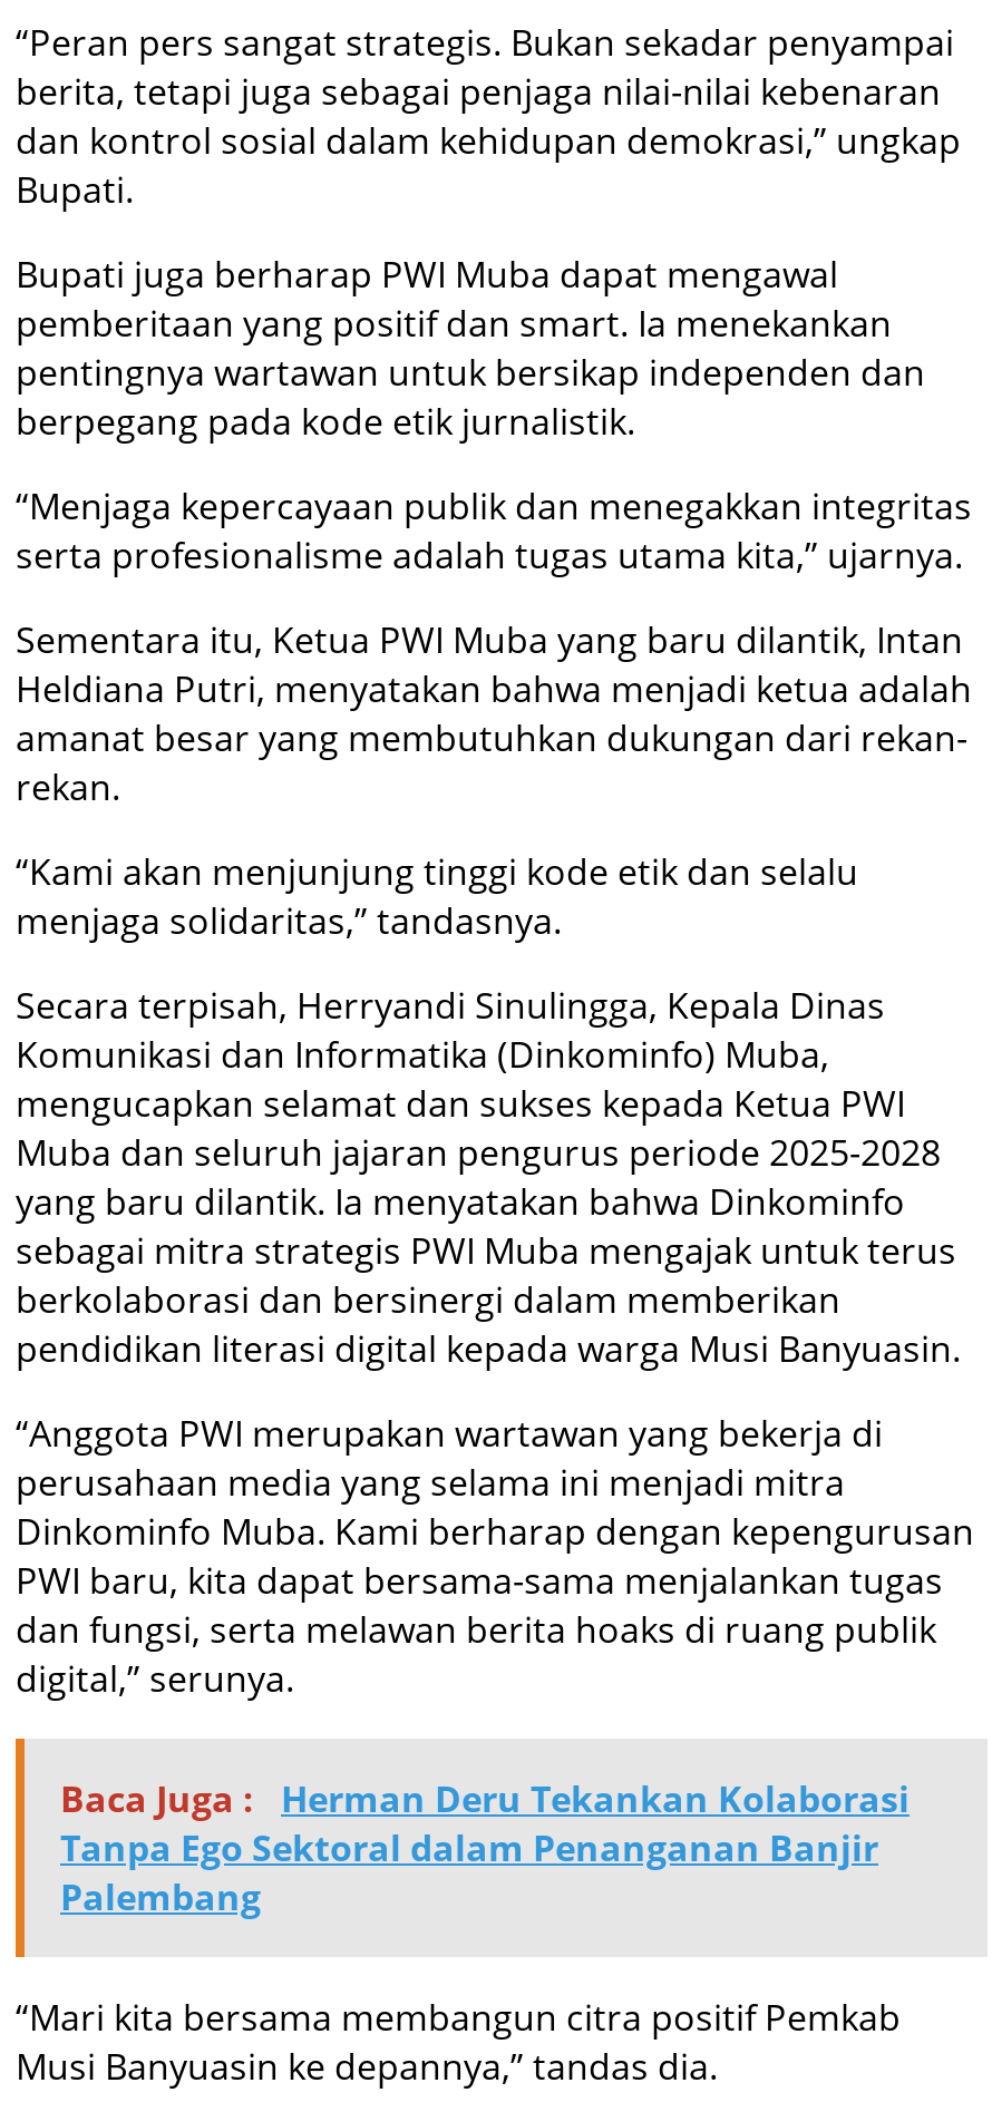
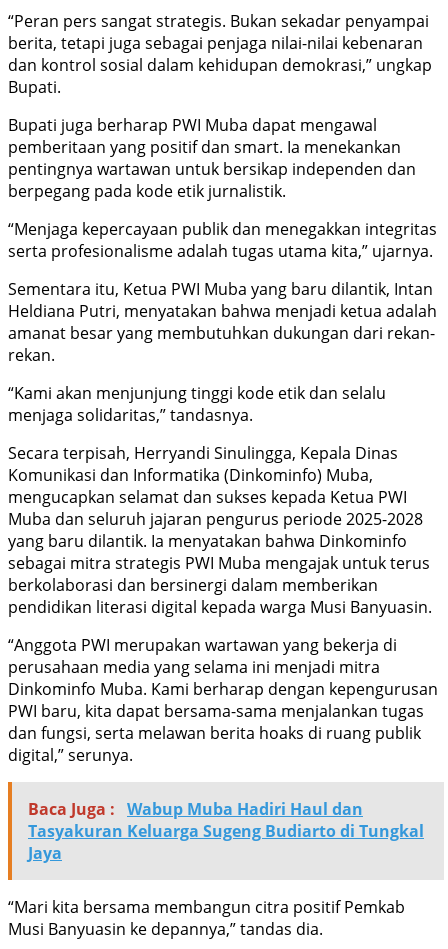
[60,1774,910,1921] Baca Juga : Herman Deru Tekankan Kolaborasi | Tanpa Ego Sektoral dalam Penanganan Banjir | Palembang -> [28,798,424,864] Baca Juga : Wabup Muba Hadiri Haul dan | Tasyakuran Keluarga Sugeng Budiarto di Tungkal | Jaya

